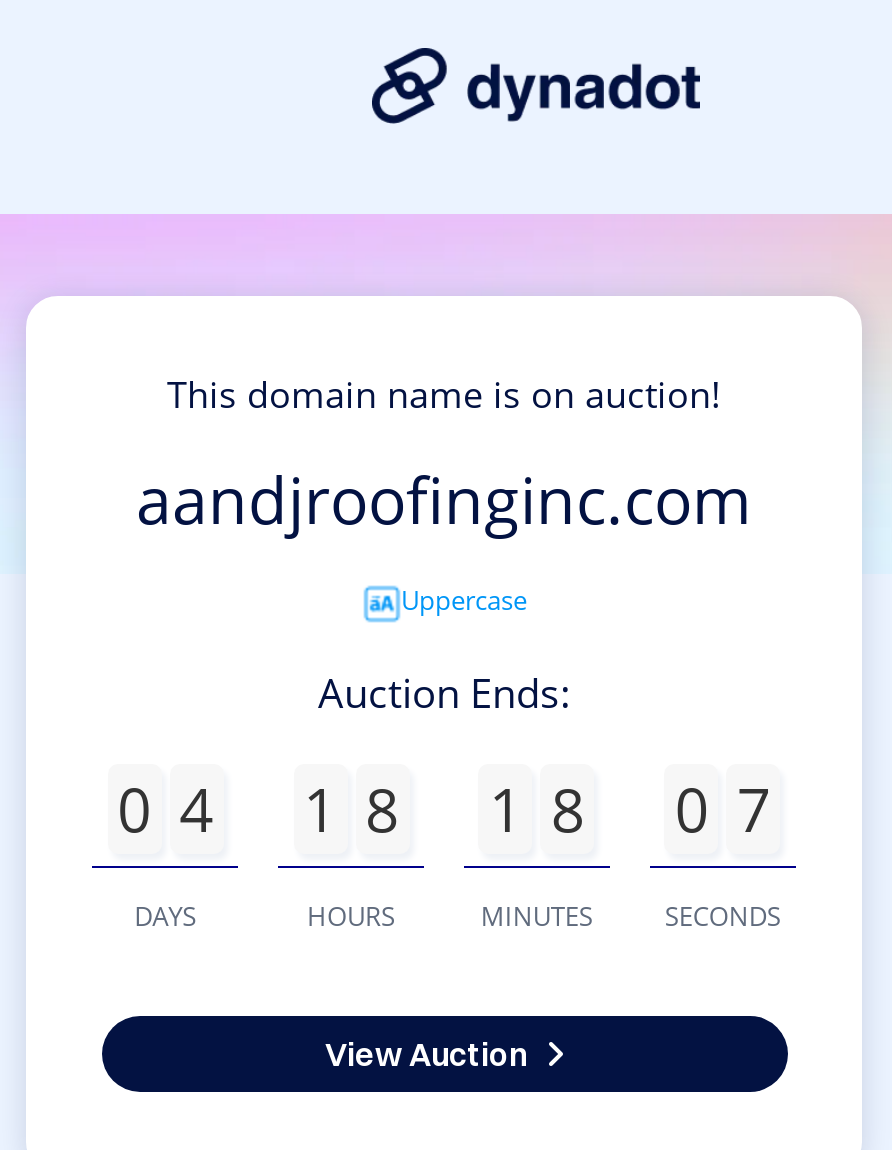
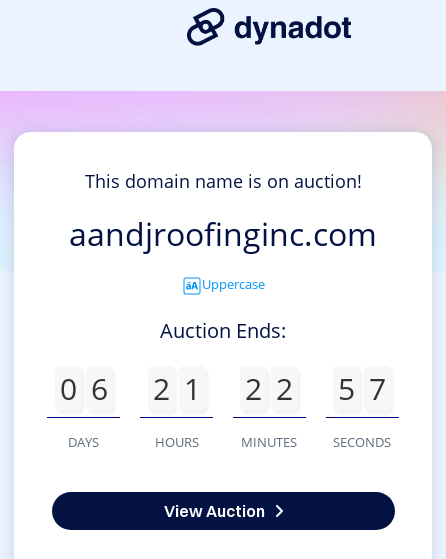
[117,768,213,850] 0 4 -> [60,368,108,409] 0 6
[303,768,399,850] 1 8 -> [152,368,200,409] 2 1
[489,768,585,850] 1 8 -> [245,368,293,409] 2 2
[675,768,771,850] 0 7 -> [338,368,386,409] 5 7

